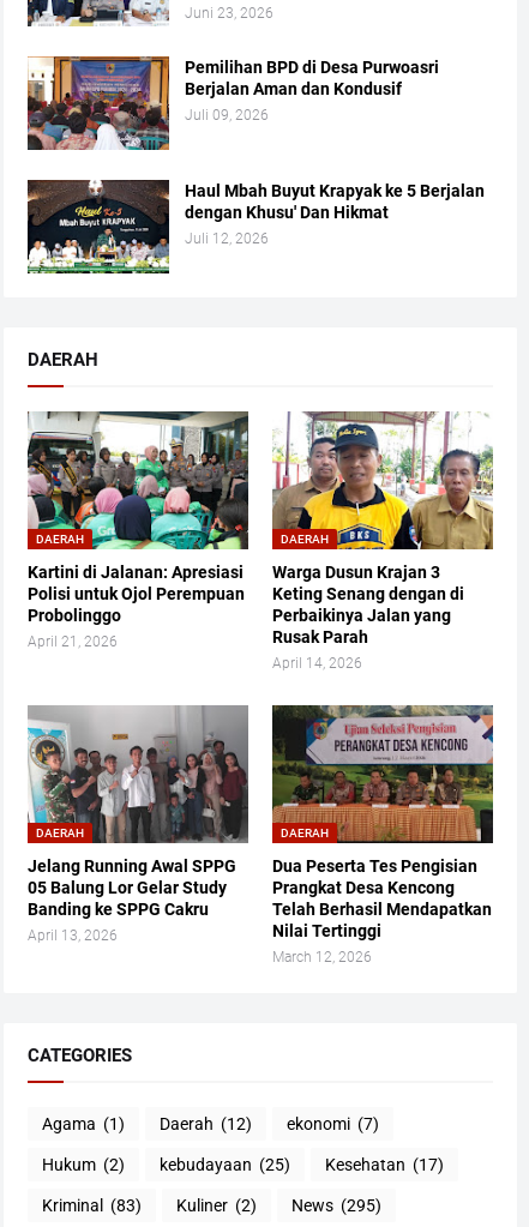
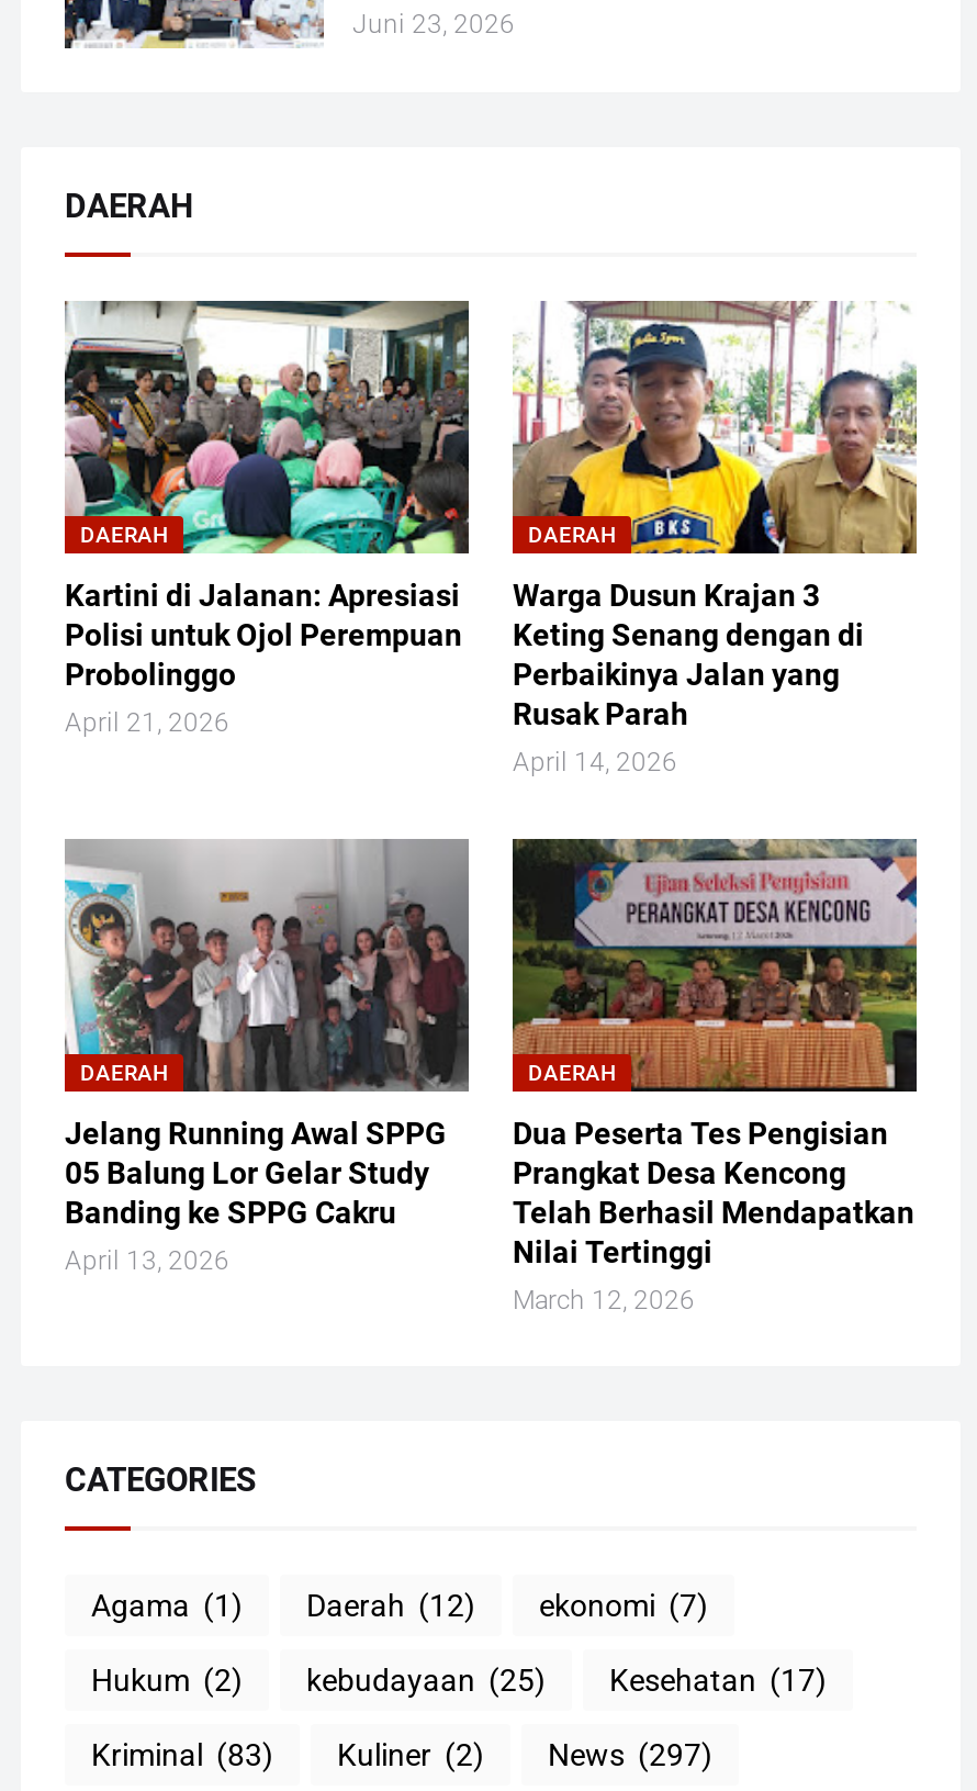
[26,55,439,151] [image] | Pemilihan BPD di Desa Purwoasri | Berjalan Aman dan Kondusif | Juli 09, 2026 -> none
[28,164,485,275] [image] | Haul Mbah Buyut Krapyak ke 5 Berjalan | dengan Khusu' Dan Hikmat | Juli 12, 2026 -> none
[42,1196,381,1215] Kriminal (83) Kuliner (2) News (295) -> [91,1737,712,1772] Kriminal (83) Kuliner (2) News (297)

